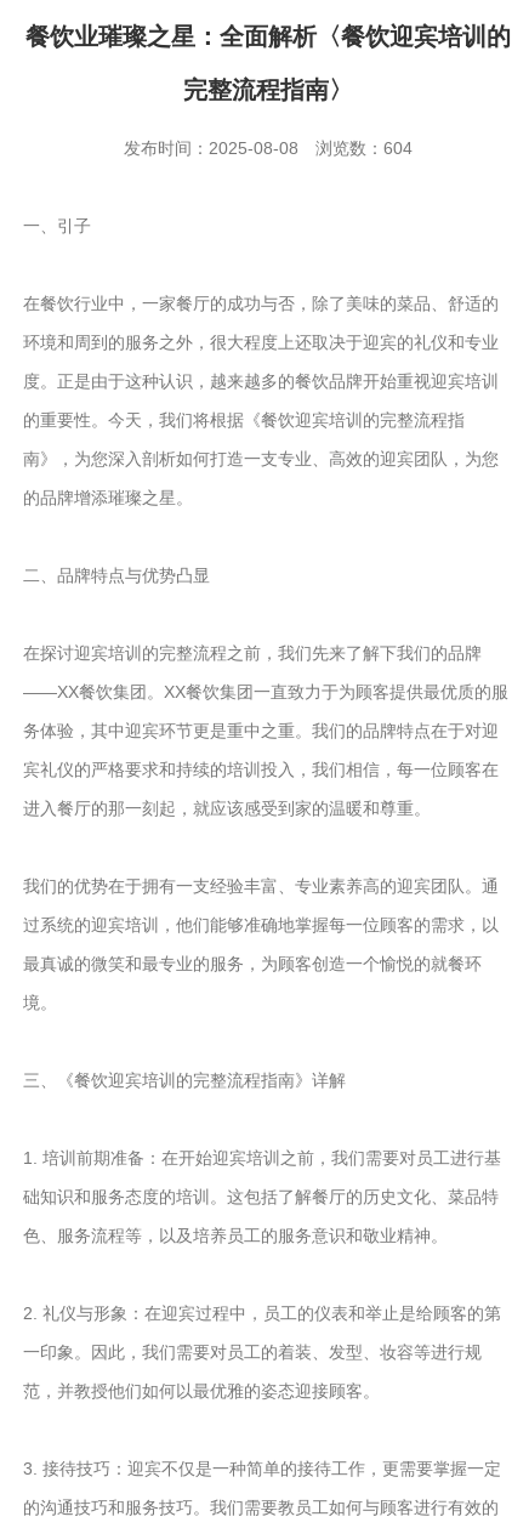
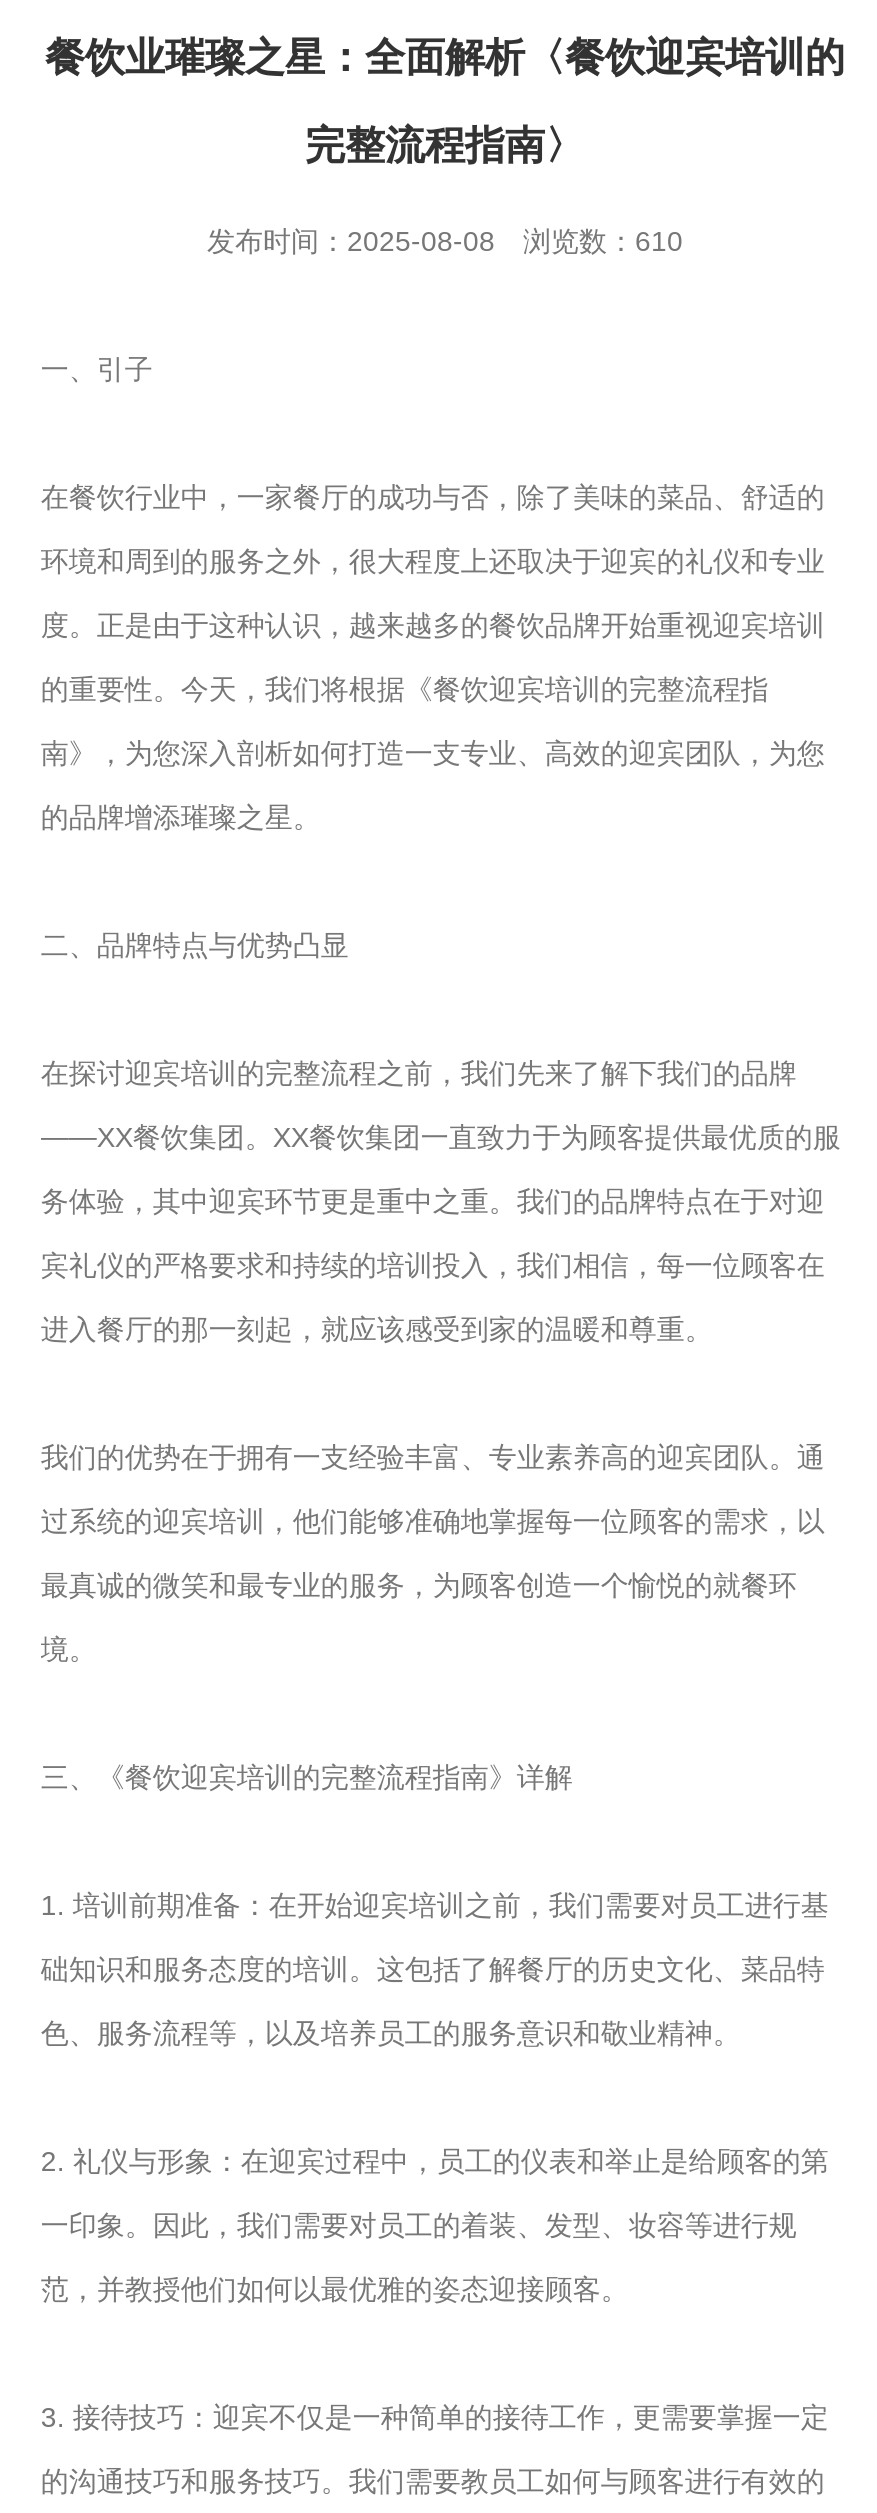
[124,139,413,158] 发布时间：2025-08-08 浏览数：604 -> [207,226,683,258] 发布时间：2025-08-08 浏览数：610

